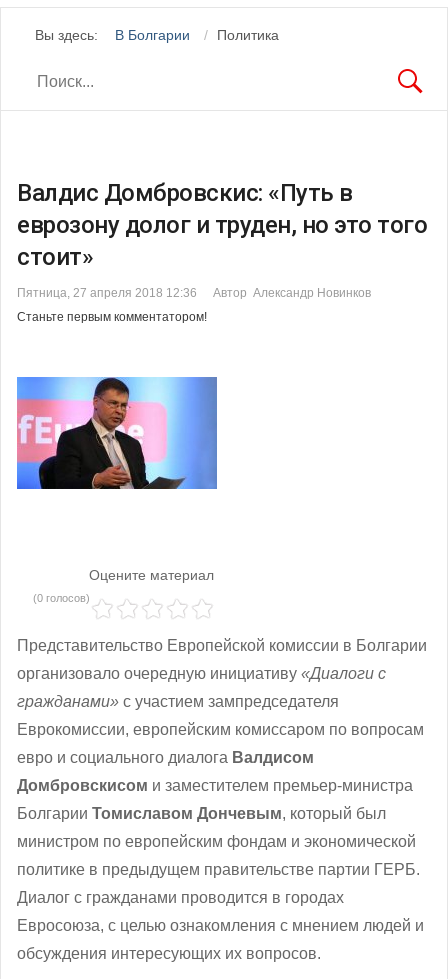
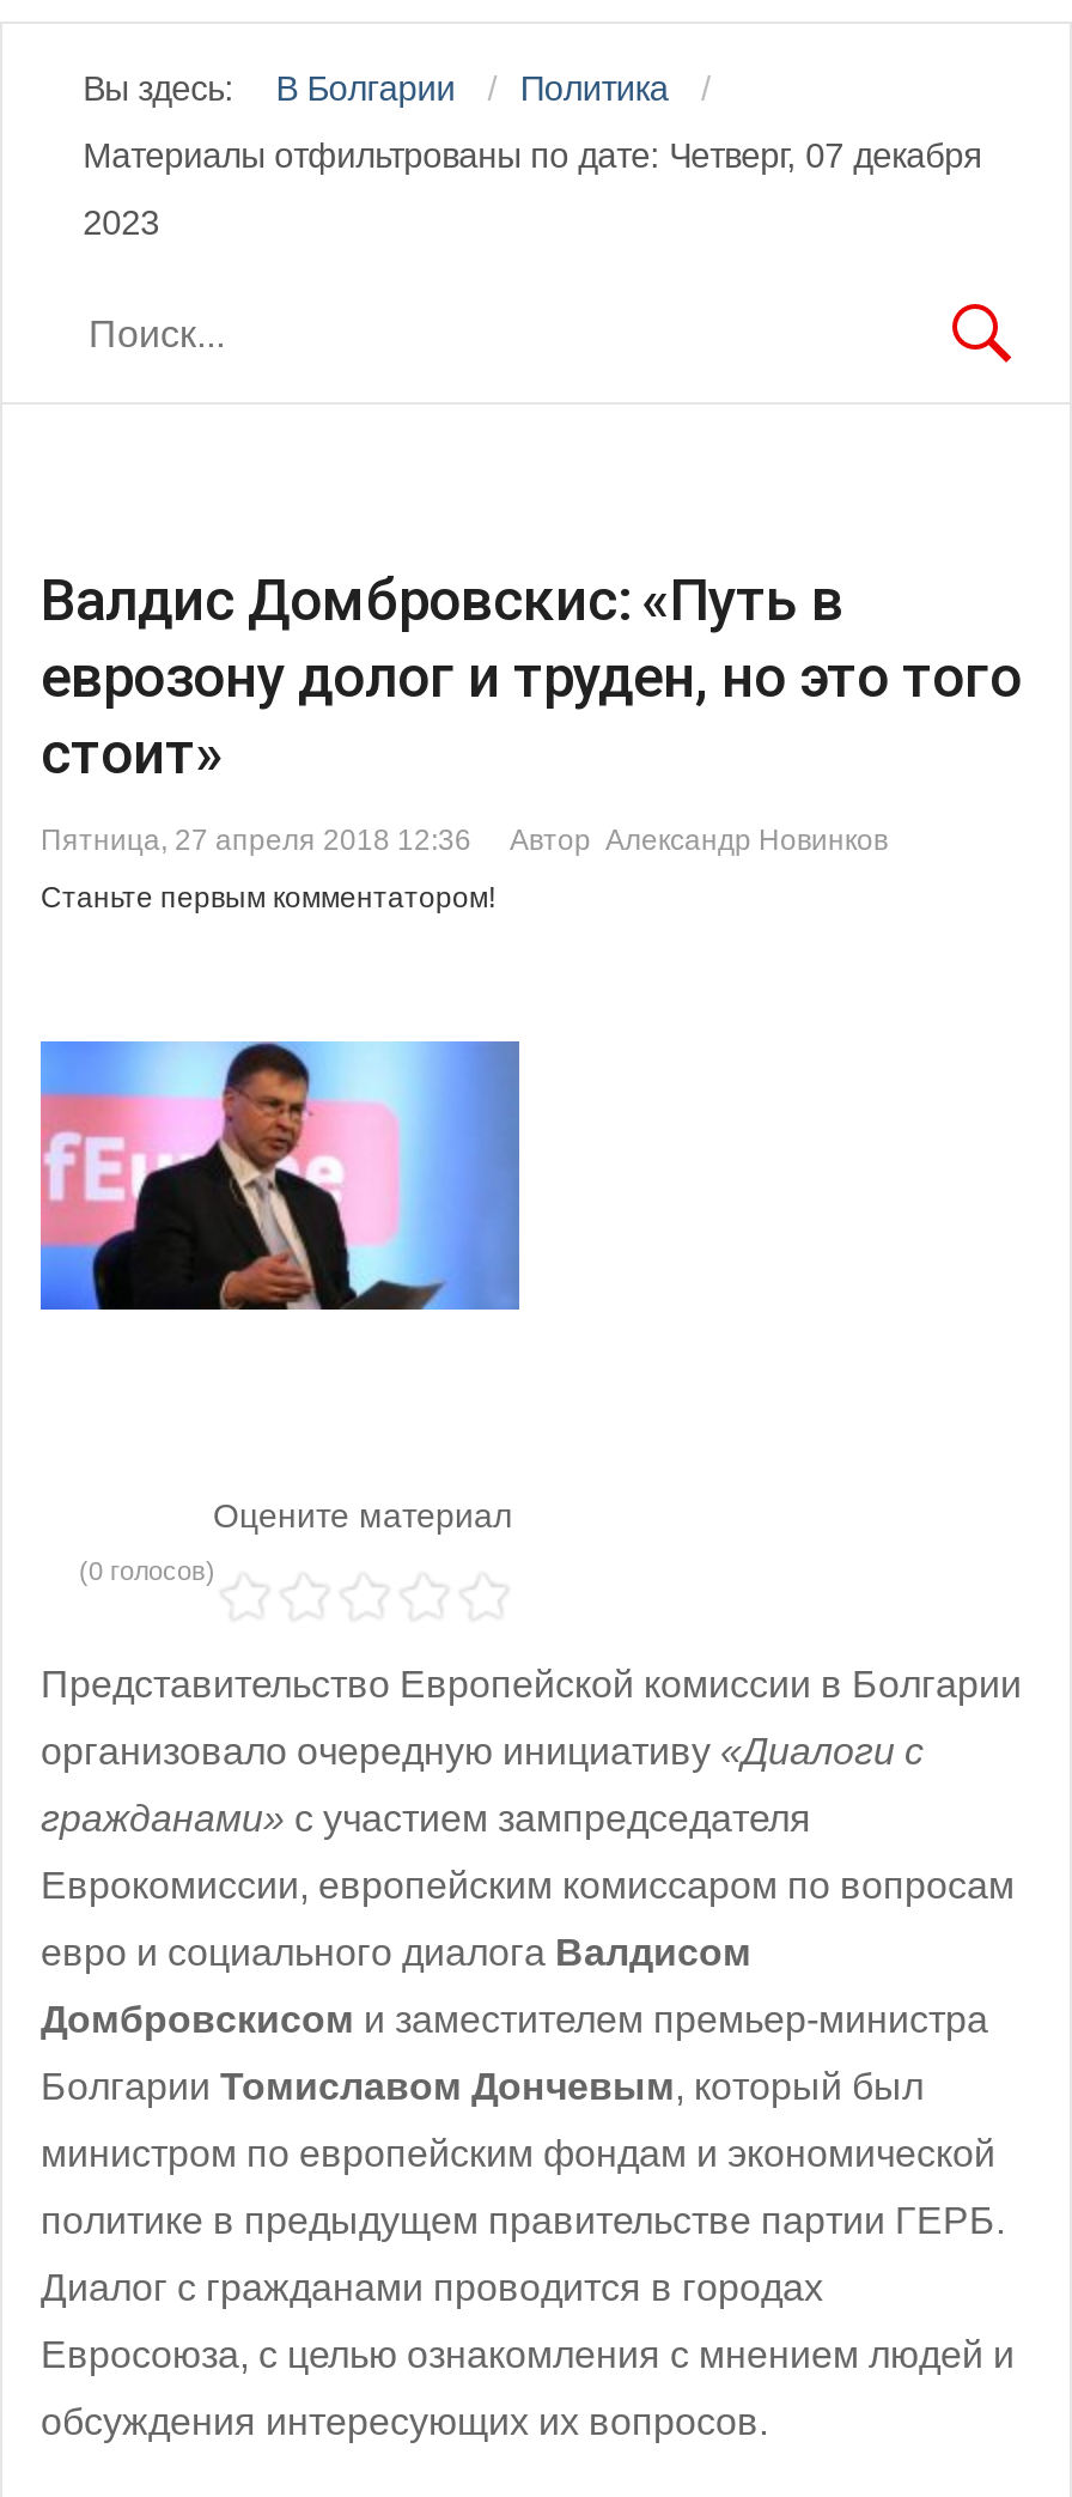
none -> [83,136,983,241] Материалы отфильтрованы по дате: Четверг, 07 декабря | 2023

